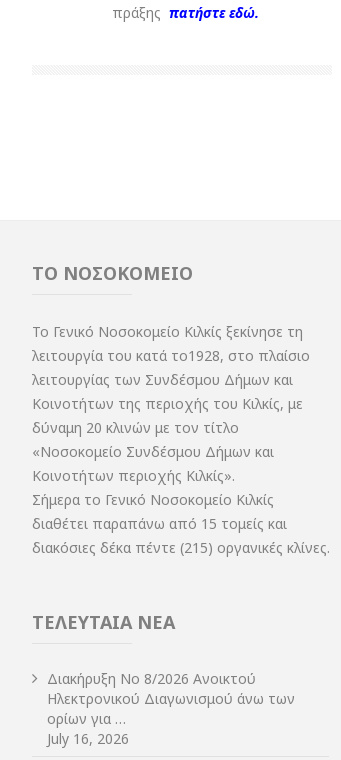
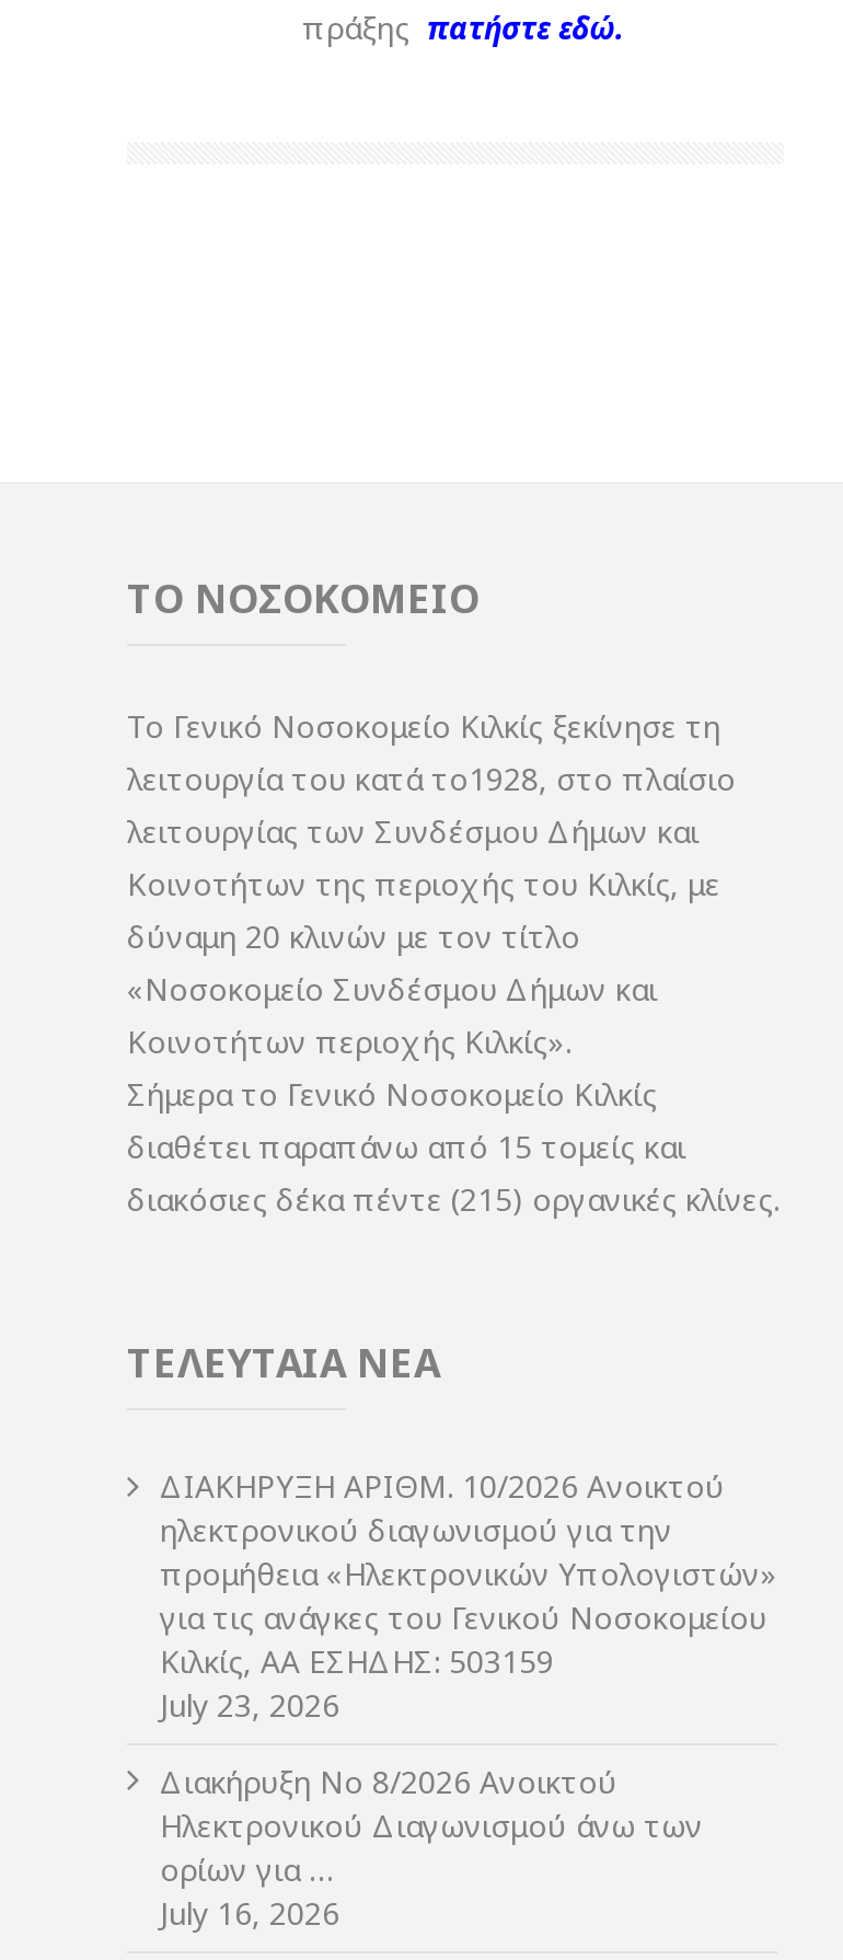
none -> [160,1465,777,1726] ΔIΑΚΗΡΥΞΗ ΑΡIΘΜ. 10/2026 Ανοικτού | ηλεκτρονικού διαγωνισμού για την | προμήθεια «Ηλεκτρονικών Υπολογιστών» | για τις ανάγκες του Γενικού Νοσοκομείου | Κιλκίς, ΑΑ ΕΣΗΔΗΣ: 503159 | July 23, 2026

